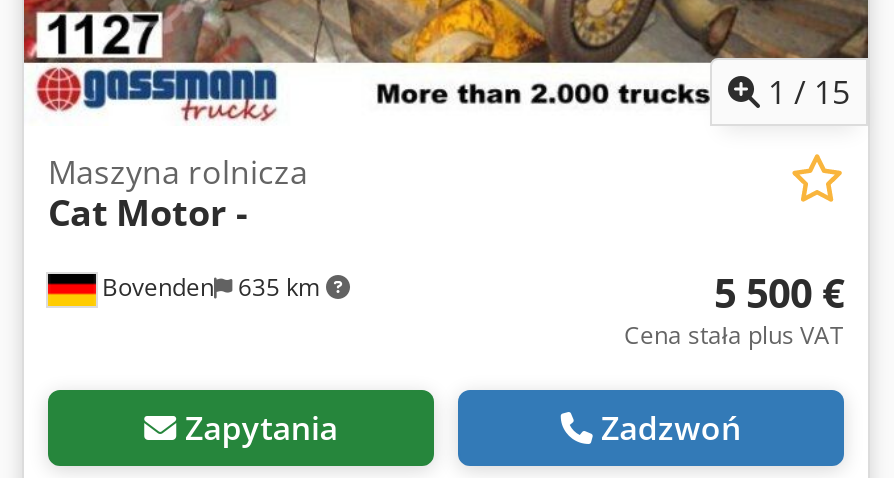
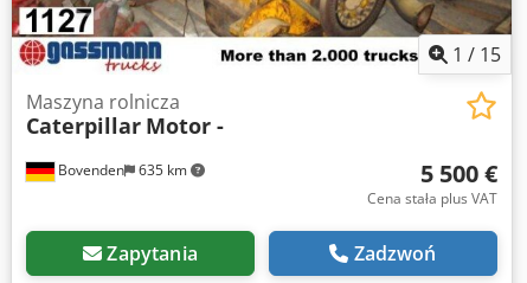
[48,189,248,237] Cat Motor - -> [26,112,224,140] Caterpillar Motor -

